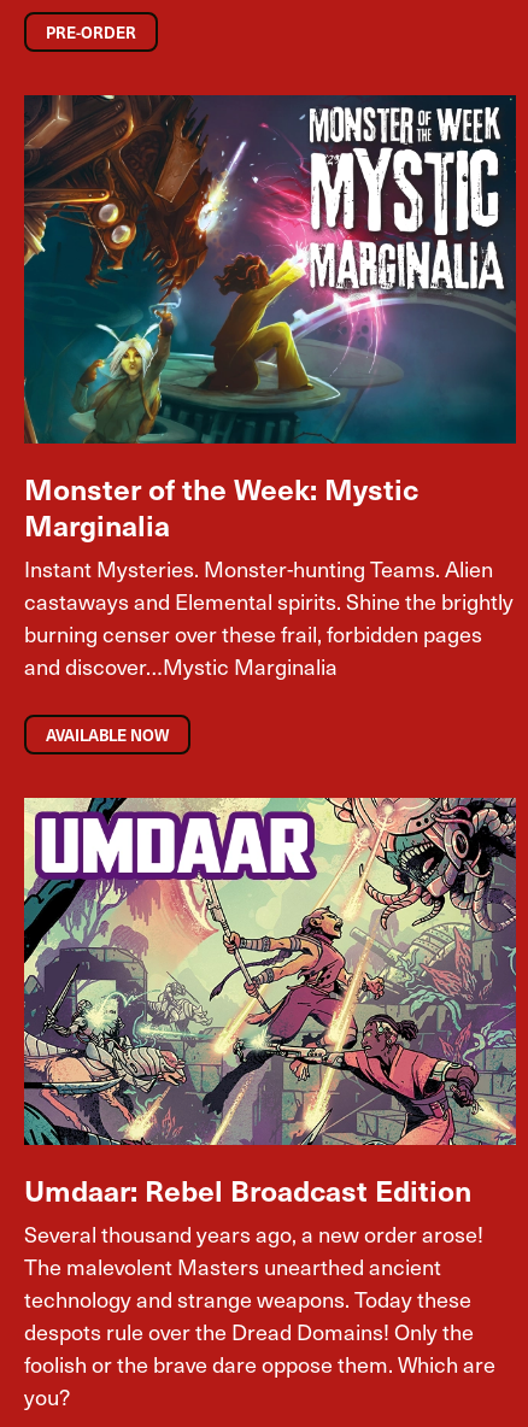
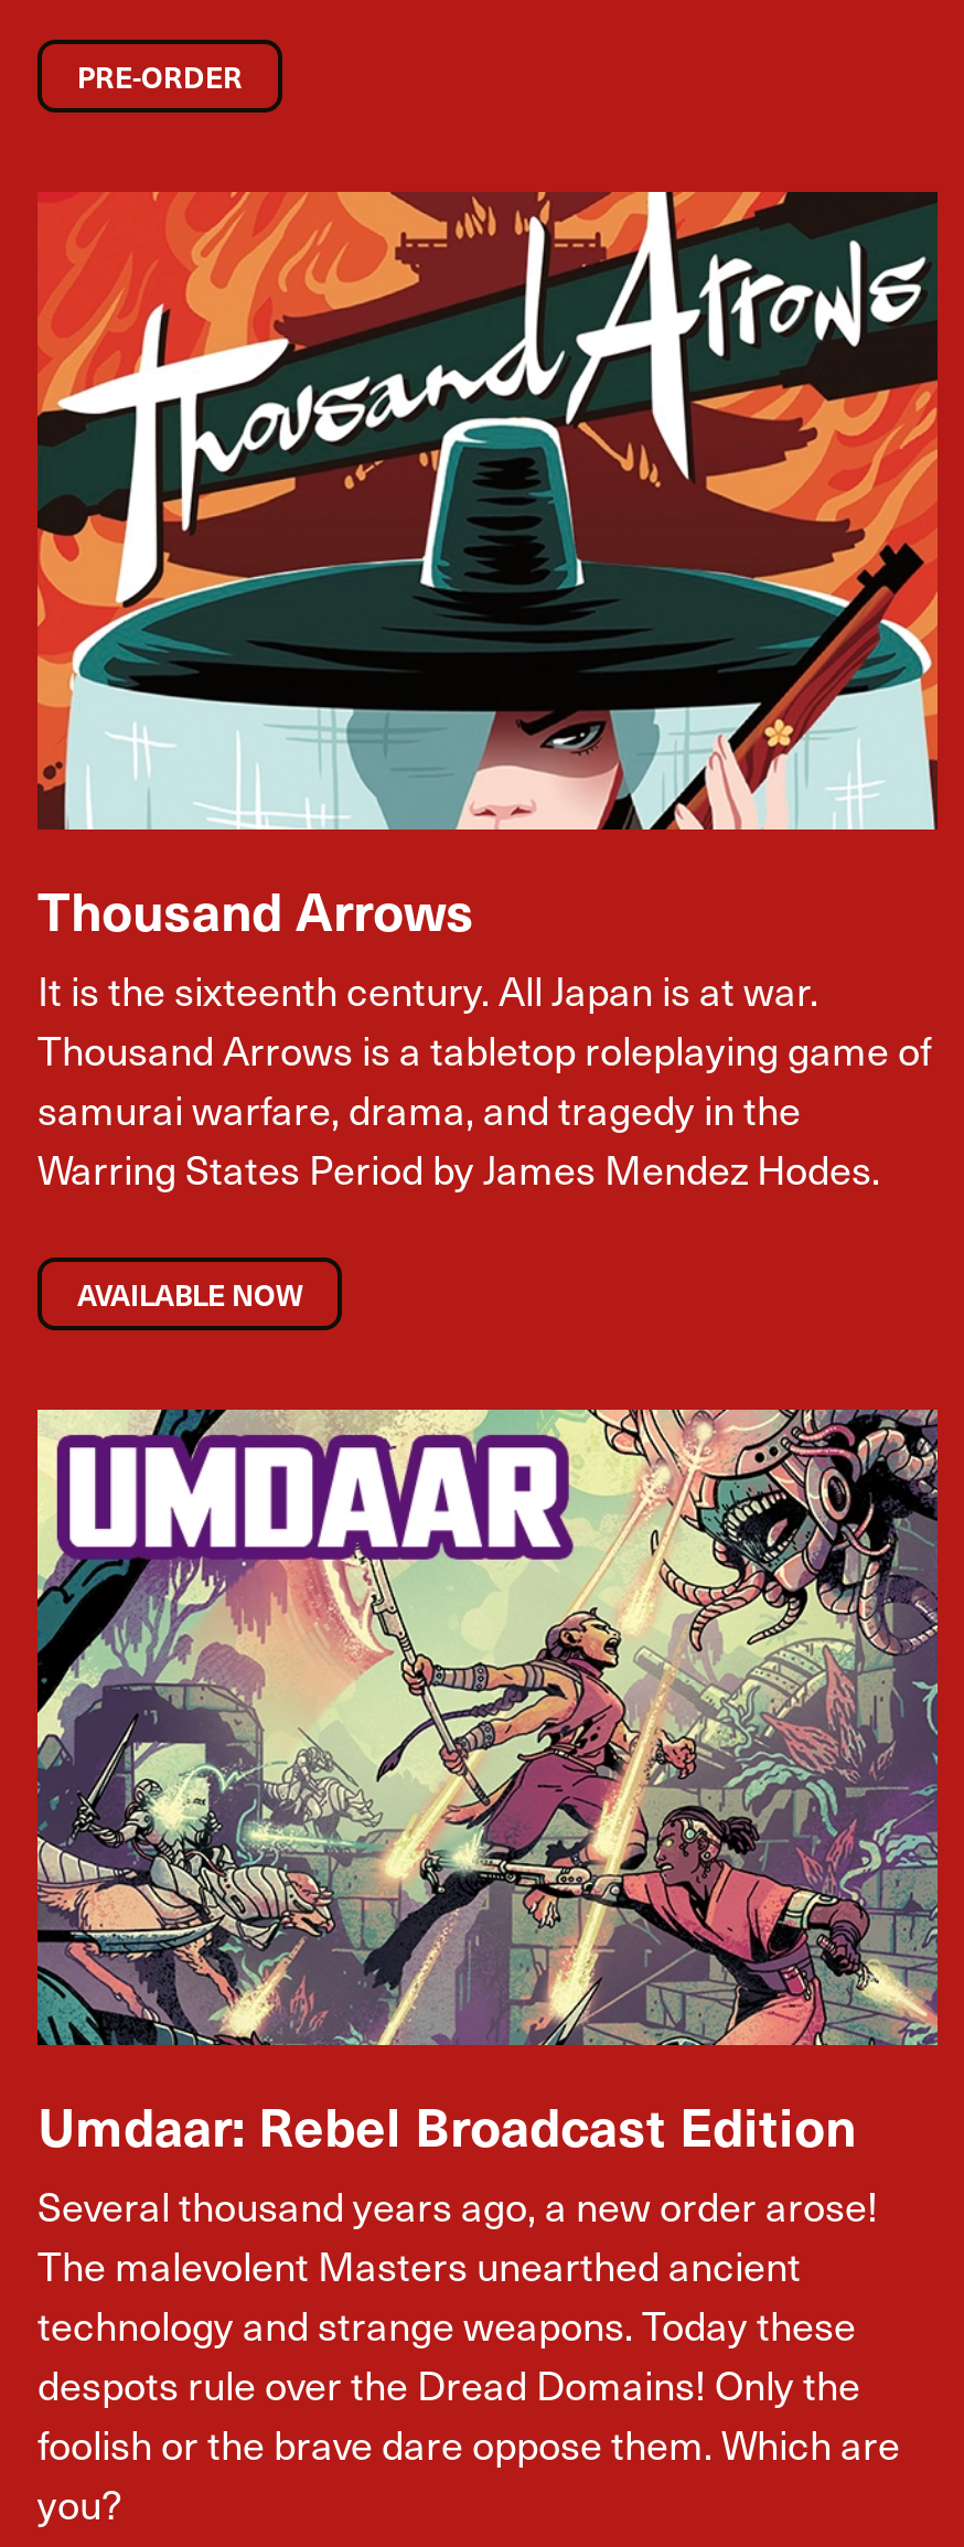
[23,94,517,680] [image] | Monster of the Week: Mystic | Marginalia | Instant Mysteries. Monster-hunting Teams. Alien | castaways and Elemental spirits. Shine the brightly | burning censer over these frail, forbidden pages | and discover…Mystic Marginalia -> [35,189,940,1198] [image] | Thousand Arrows | It is the sixteenth century. All Japan is at war. | Thousand Arrows is a tabletop roleplaying game of | samurai warfare, drama, and tragedy in the | Warring States Period by James Mendez Hodes.

